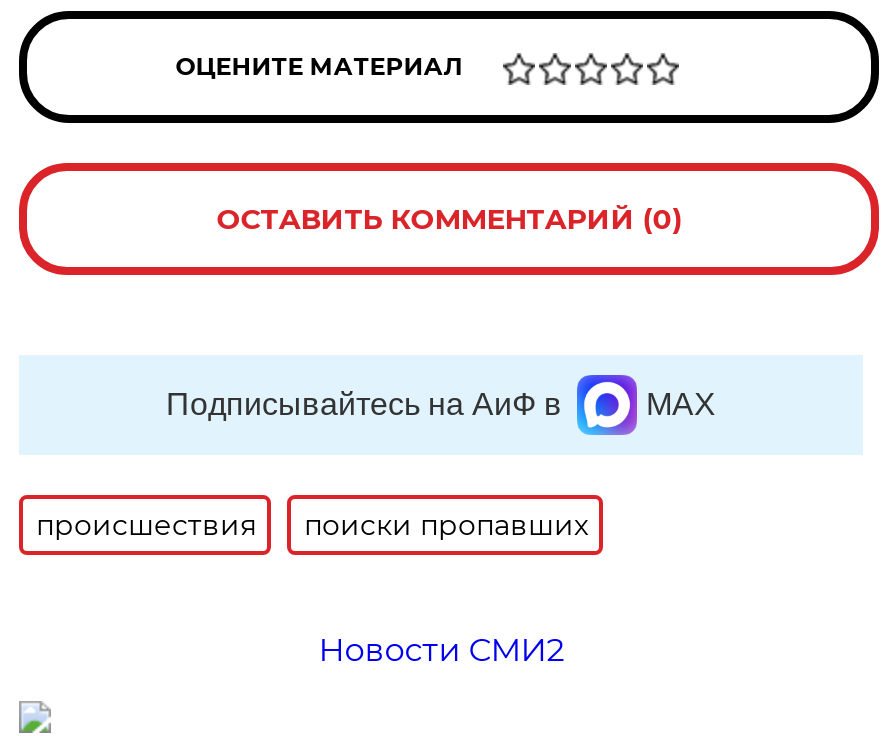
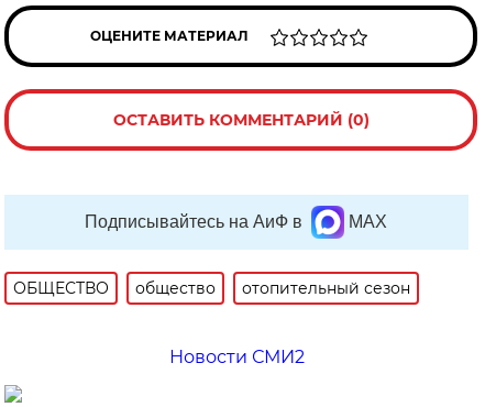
[36,507,588,543] происшествия | поиски пропавших -> [14,278,411,298] ОБЩЕСТВО | общество | отопительный сезон

